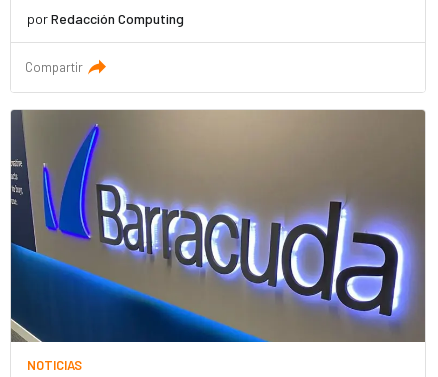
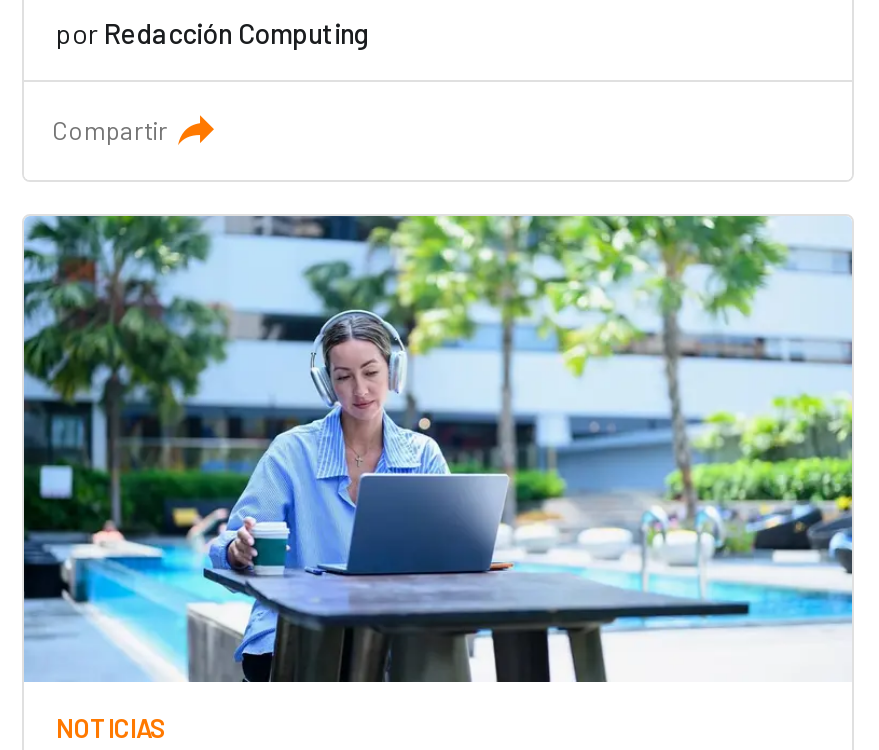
[10,109,426,343] [image] -> [22,214,854,684] [image]

